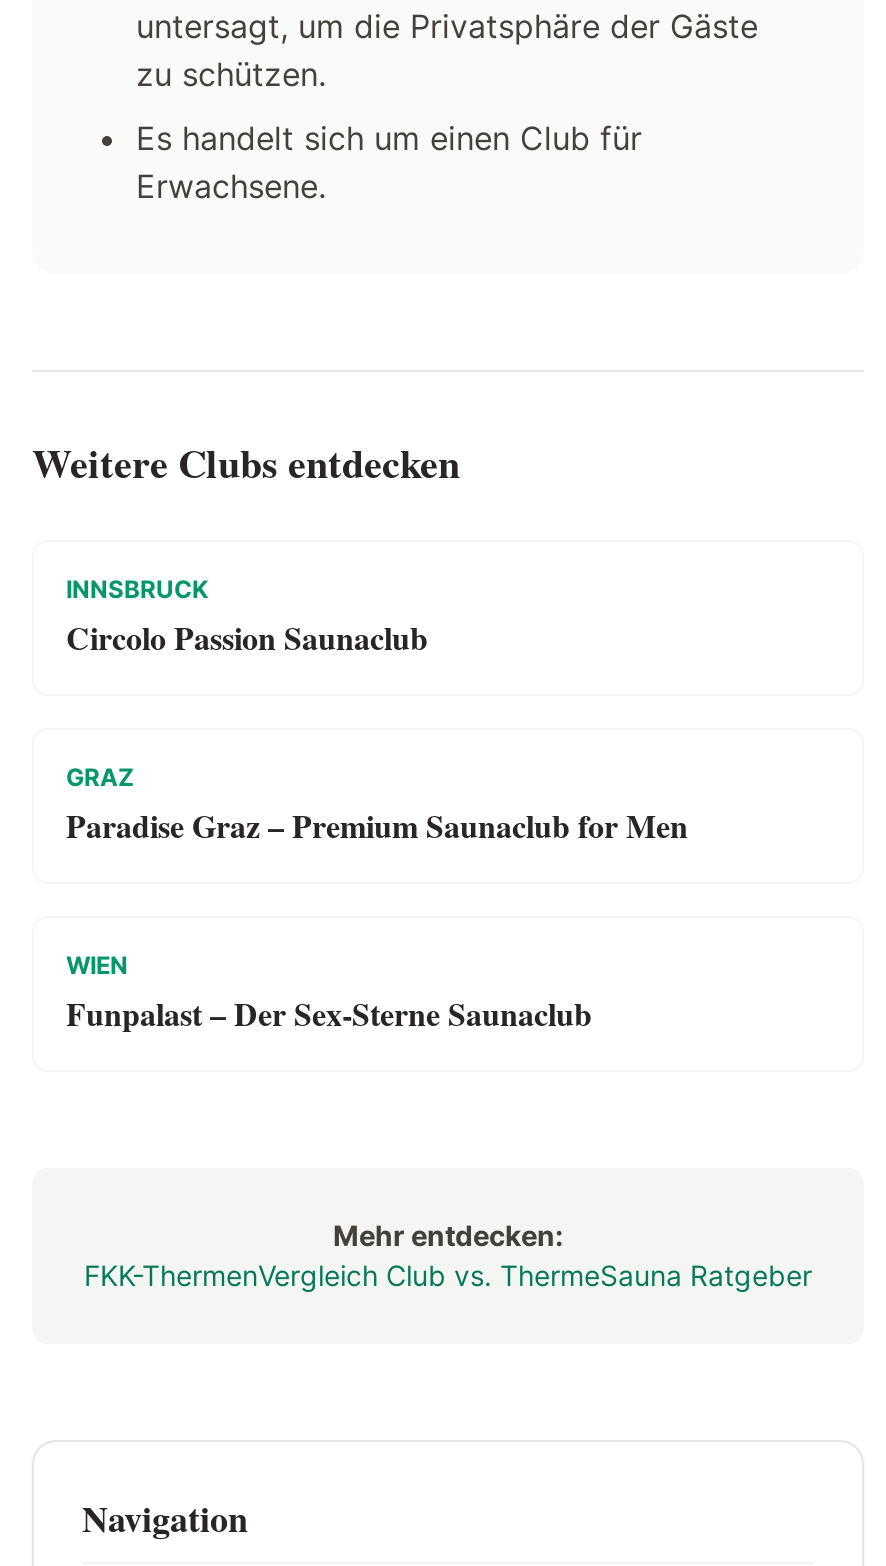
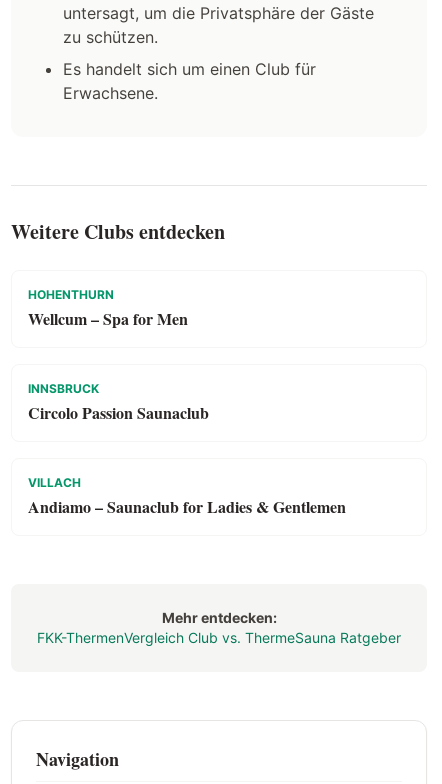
none -> [28,287,188,330] HOHENTHURN | Wellcum – Spa for Men
moved [66,574,428,660] -> [28,381,209,424]: INNSBRUCK | Circolo Passion Saunaclub
[66,762,688,1036] GRAZ | Paradise Graz – Premium Saunaclub for Men | WIEN | Funpalast – Der Sex-Sterne Saunaclub -> [28,475,346,518] VILLACH | Andiamo – Saunaclub for Ladies & Gentlemen

